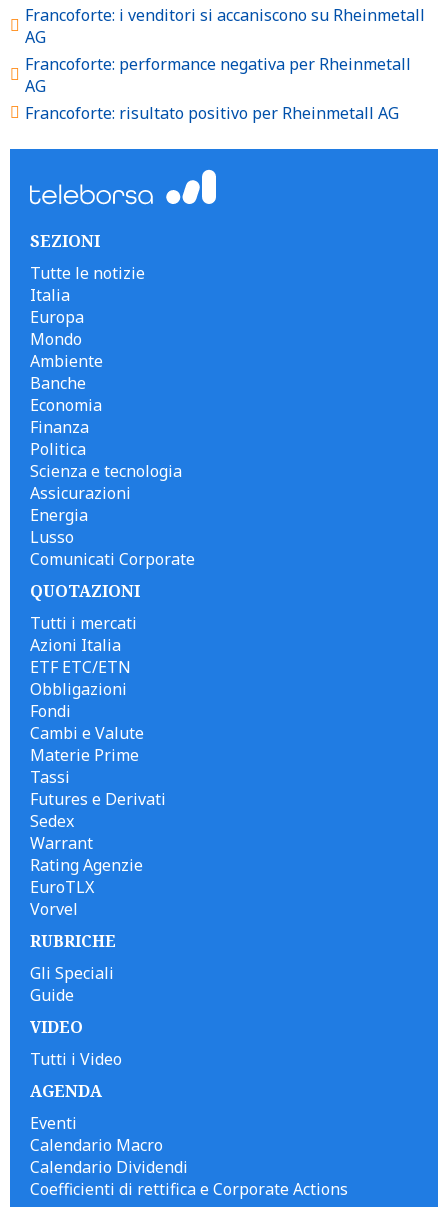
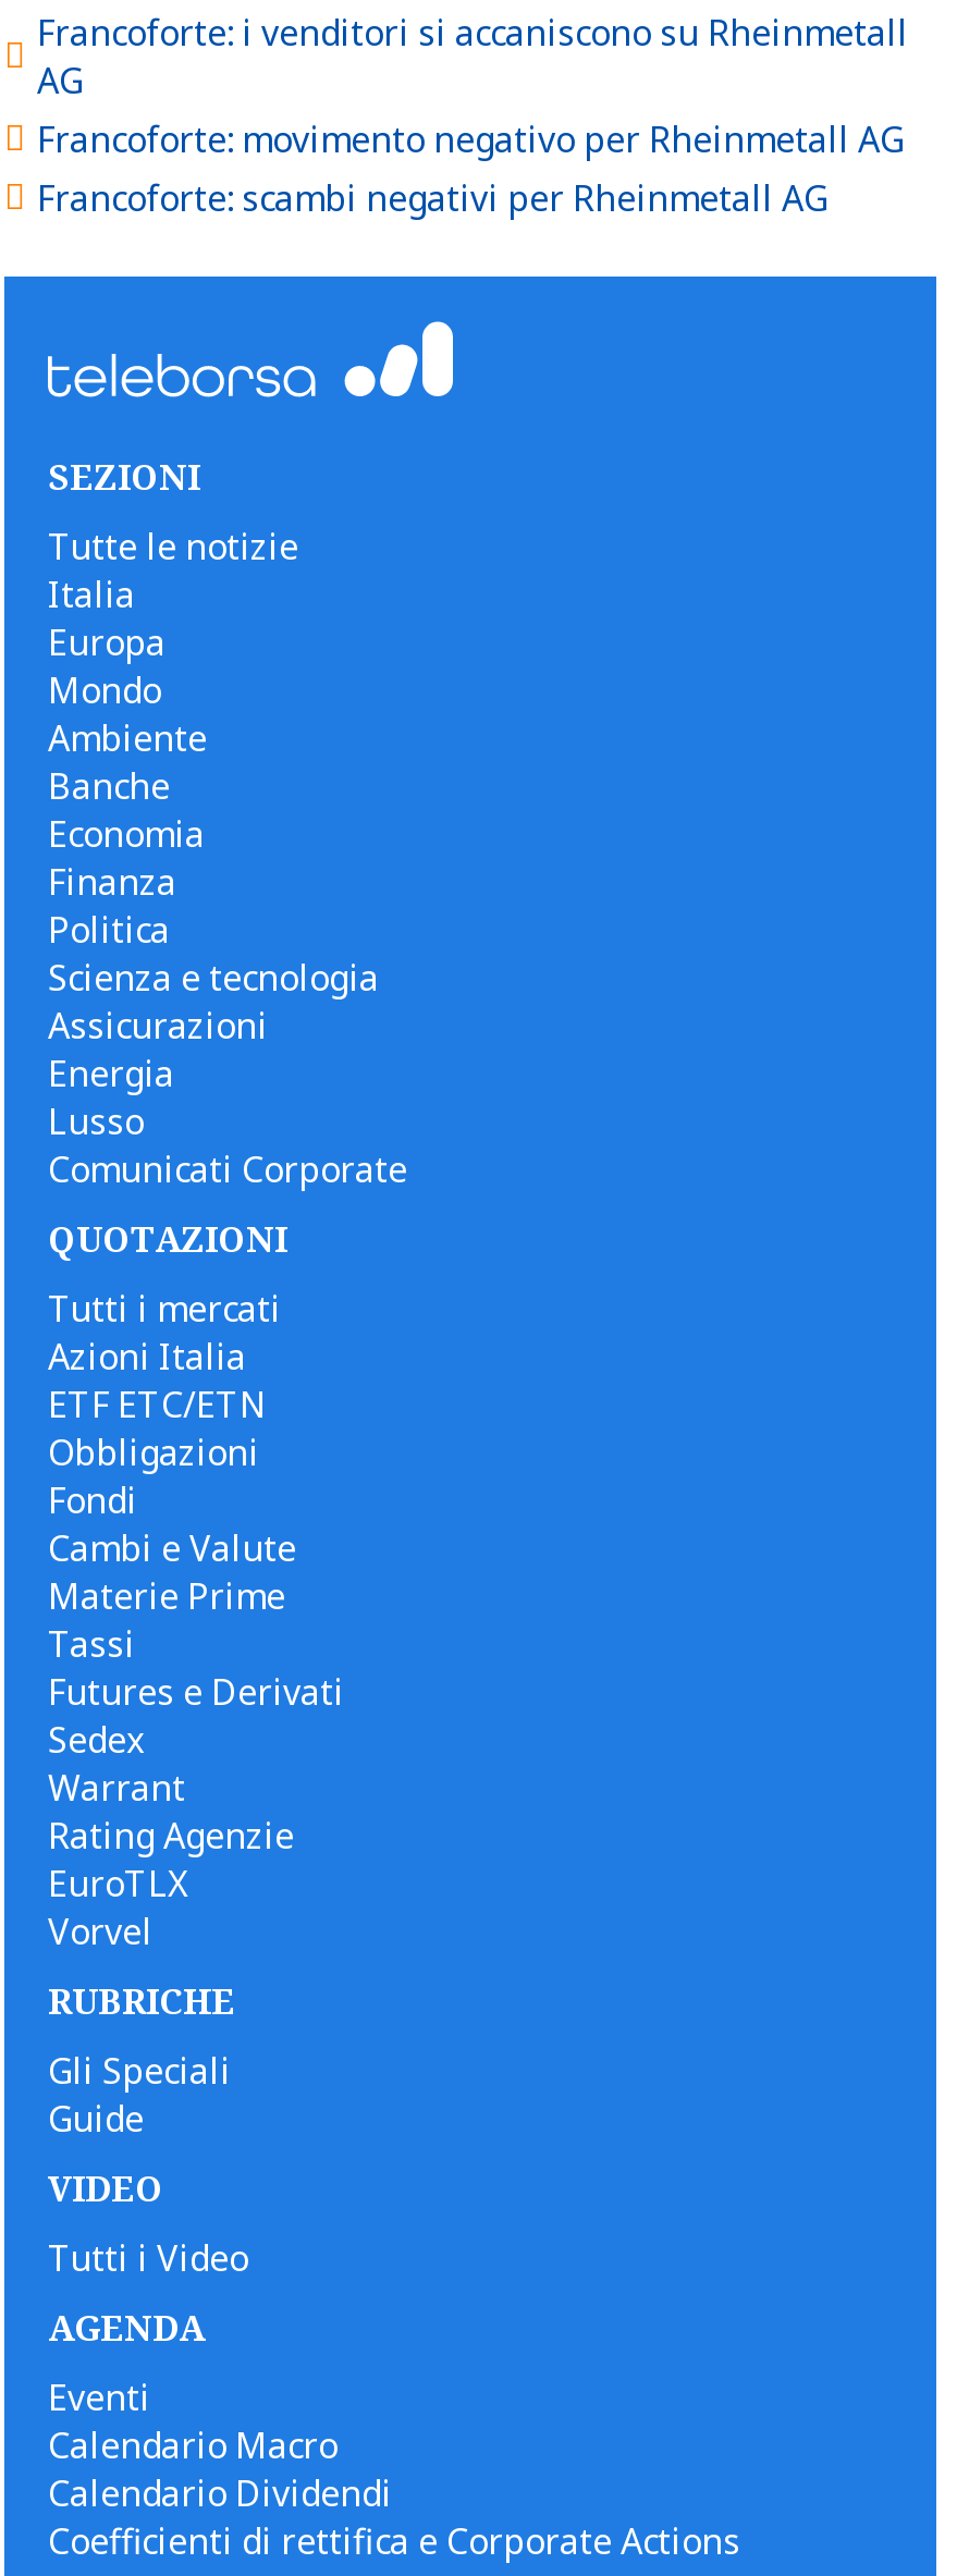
[25,53,411,124] Francoforte: performance negativa per Rheinmetall | AG | Francoforte: risultato positivo per Rheinmetall AG -> [37,115,904,222] Francoforte: movimento negativo per Rheinmetall AG | Francoforte: scambi negativi per Rheinmetall AG

